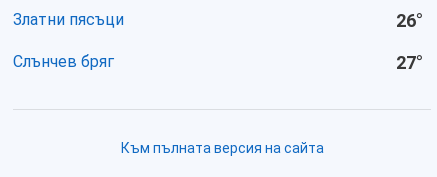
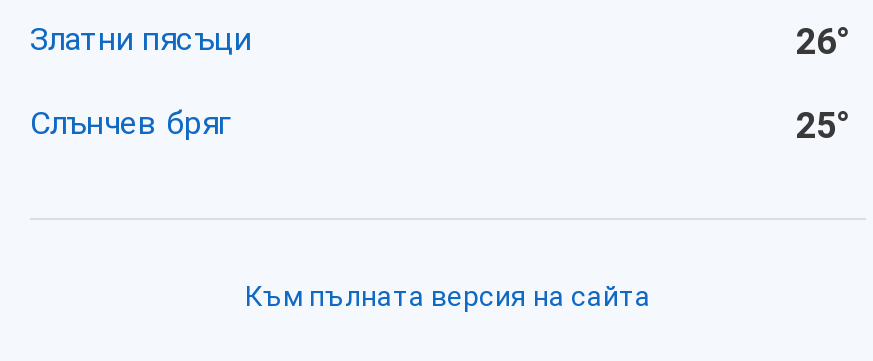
[396,52,423,73] 27° -> [796,104,850,146] 25°

